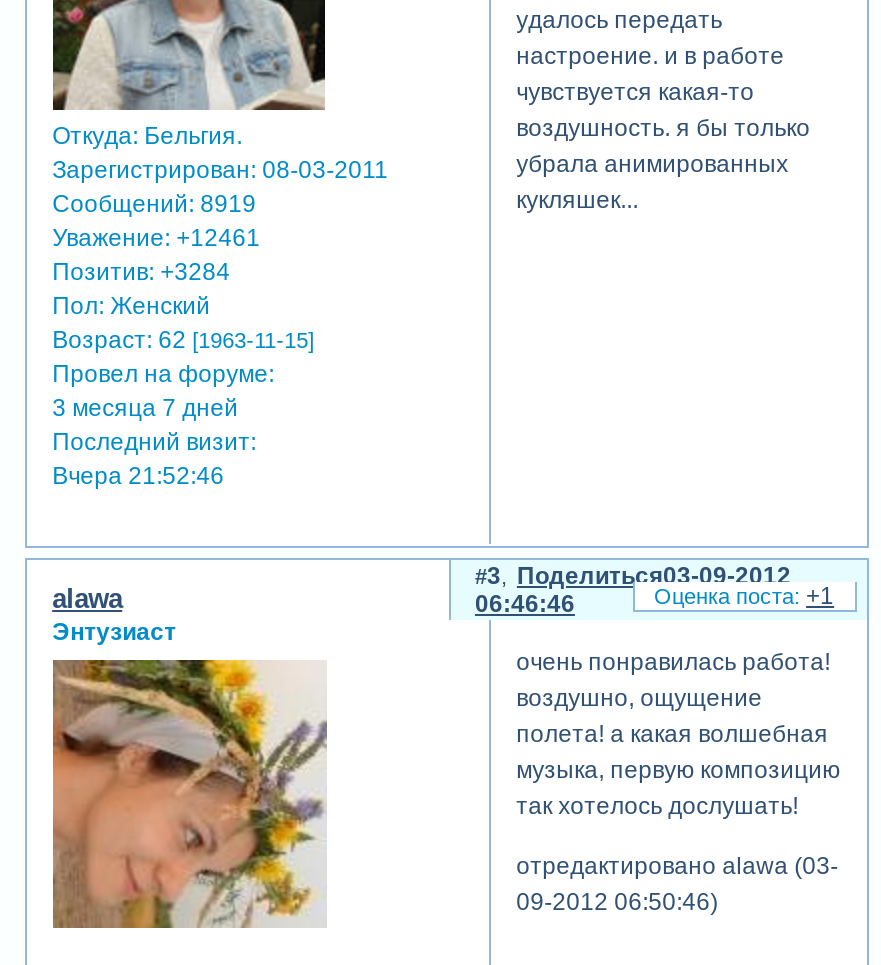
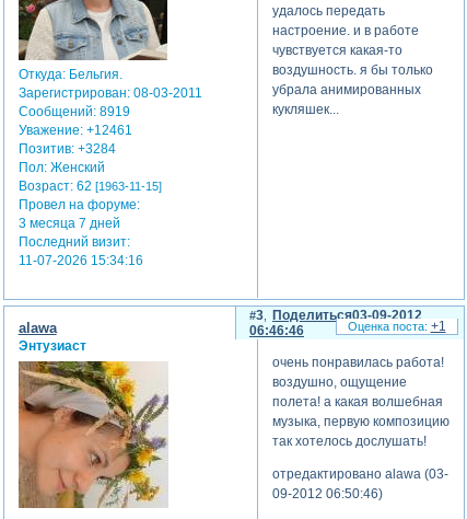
[52,462,224,490] Вчера 21:52:46 -> [18,253,143,268] 11-07-2026 15:34:16

